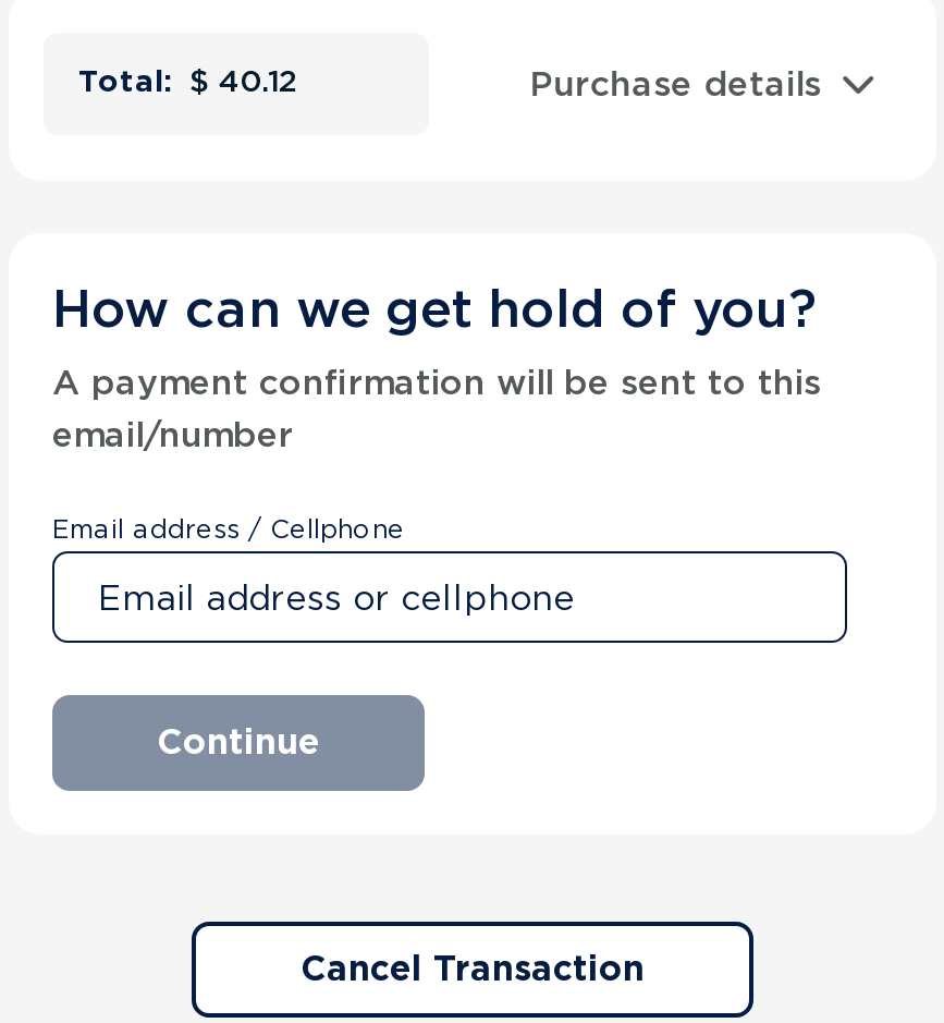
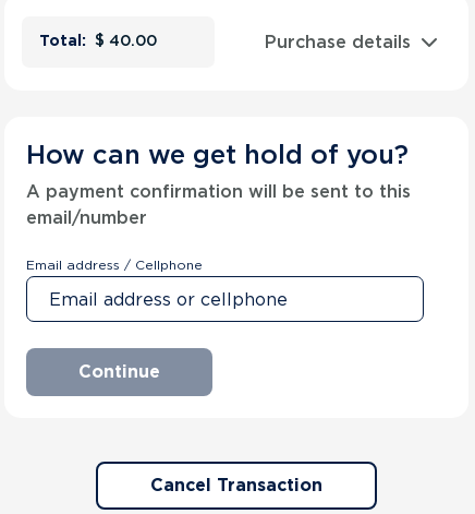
[78,63,298,98] Total: $ 40.12 -> [39,32,157,49] Total: $ 40.00

